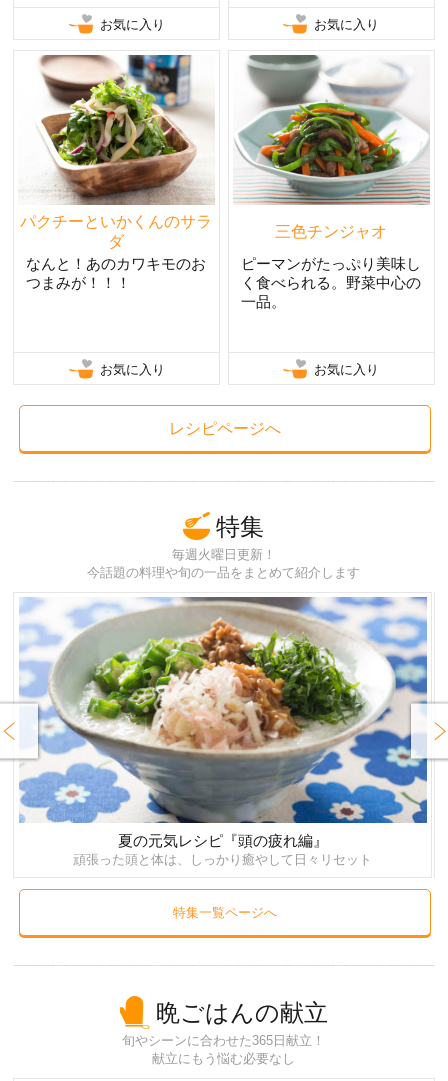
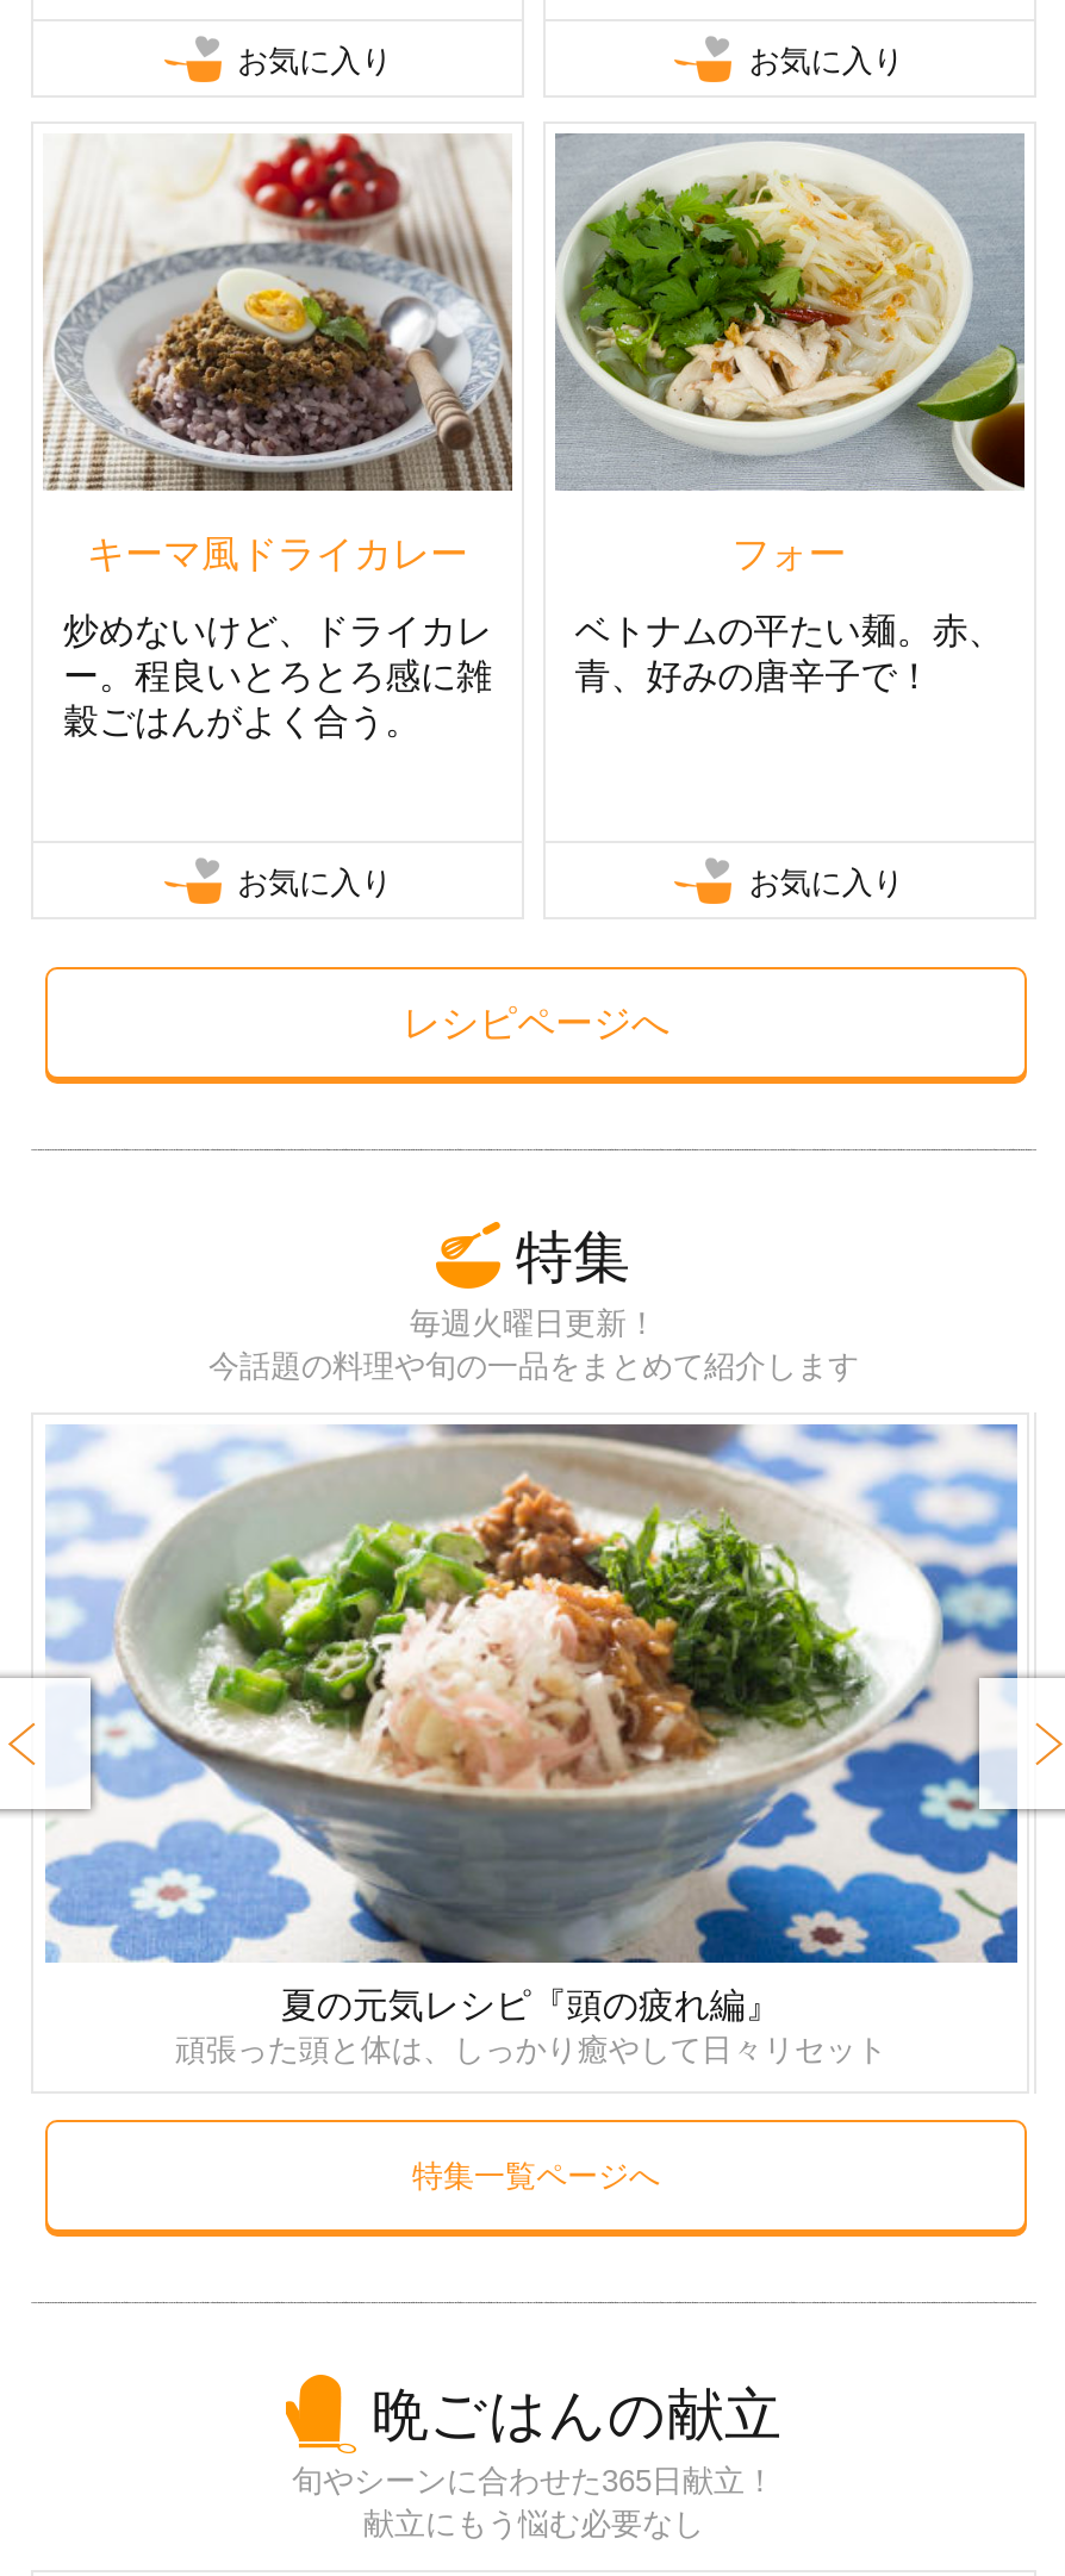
[19,54,215,291] [image] | パクチーといかくんのサラ | ダ | なんと！あのカワキモのお | つまみが！！！ -> [43,133,515,740] [image] | キーマ風ドライカレー | 炒めないけど、ドライカレ | ー。程良いとろとろ感に雑 | 穀ごはんがよく合う。
[234,55,430,240] [image] | 三色チンジャオ -> [555,131,1027,574] [image] | フォー
[241,255,421,310] ピーマンがたっぷり美味し | く食べられる。野菜中心の | 一品。 -> [575,609,1004,695] ベトナムの平たい麺。赤、 | 青、好みの唐辛子で！

